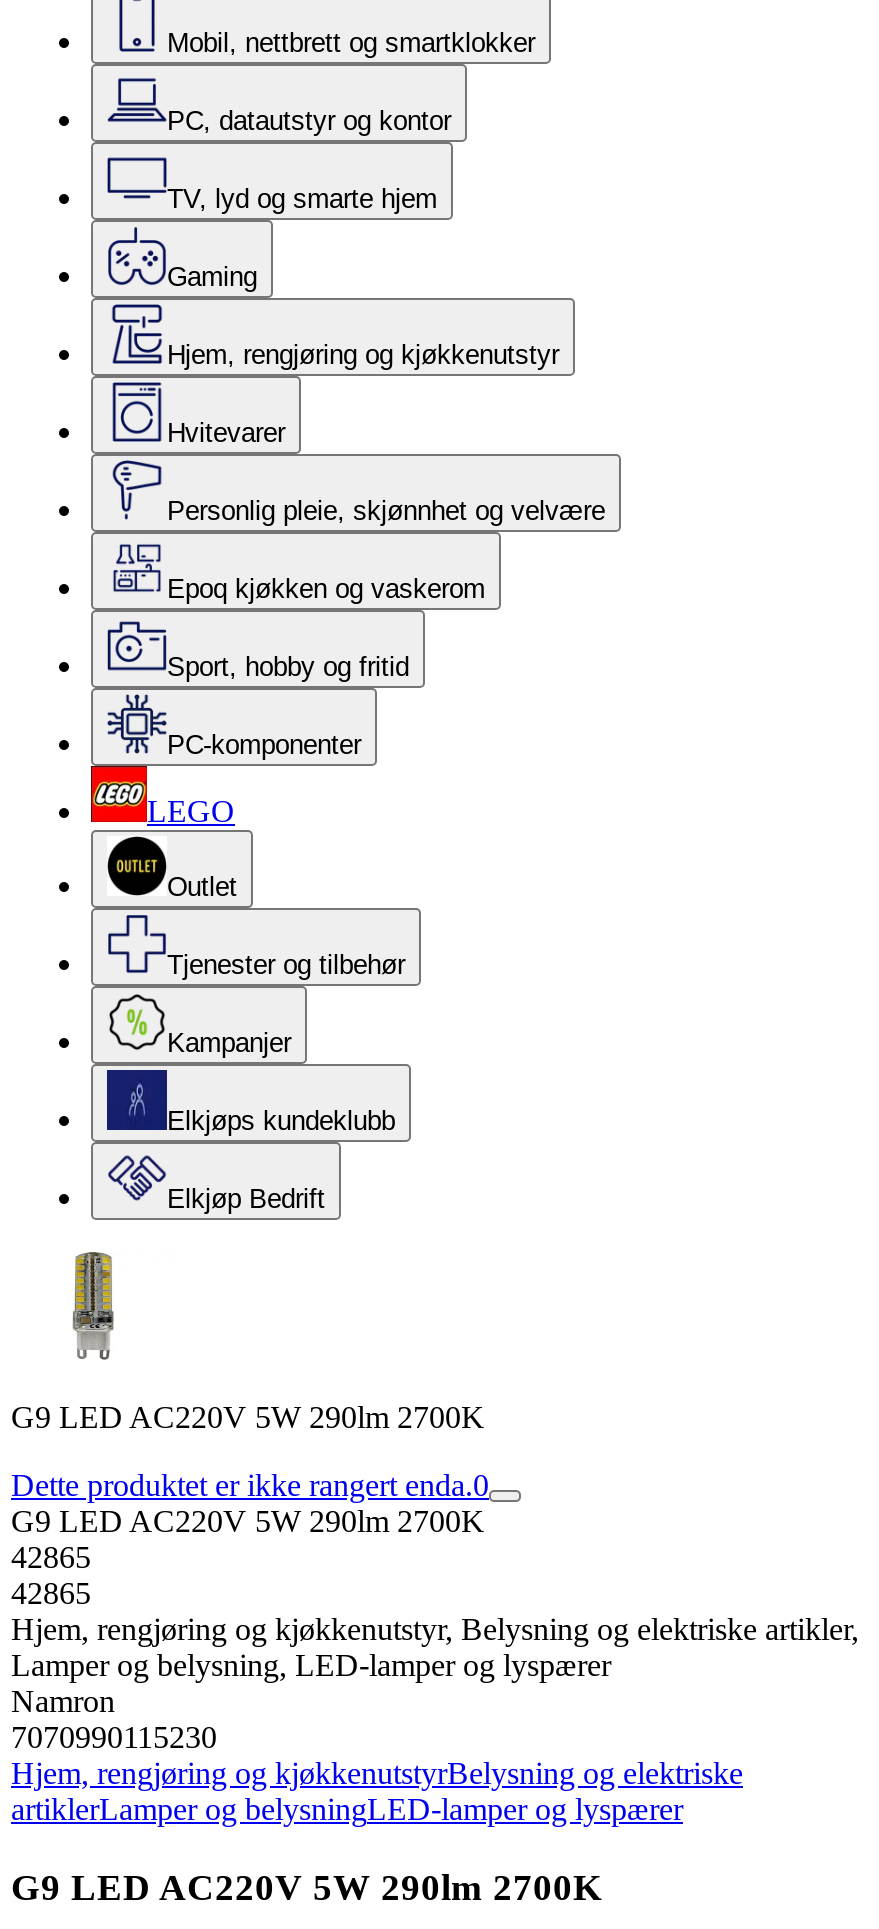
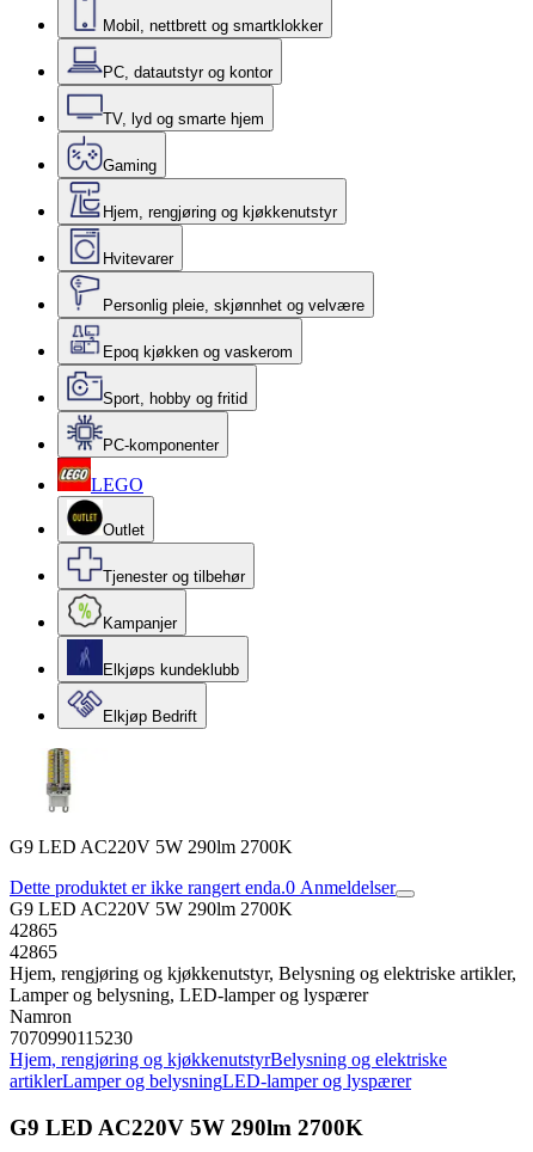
[11,1468,489,1502] Dette produktet er ikke rangert enda.0 -> [10,877,396,897] Dette produktet er ikke rangert enda.0 Anmeldelser

